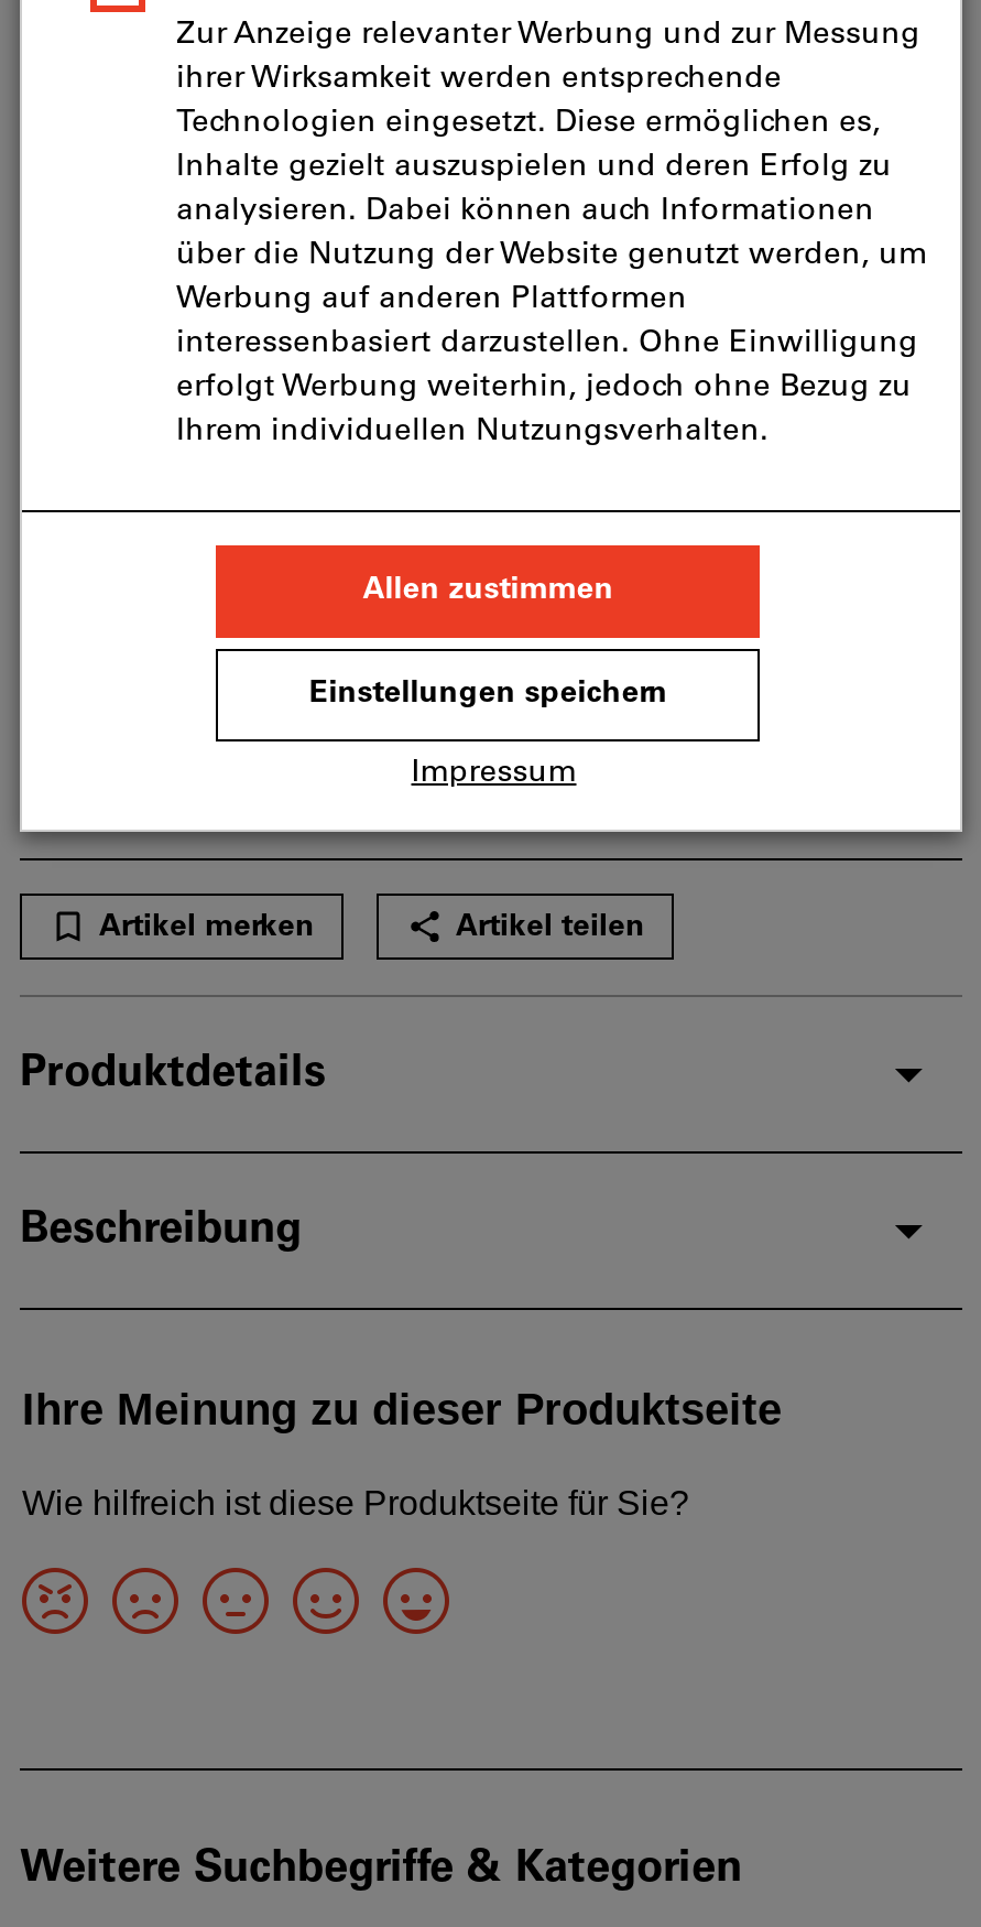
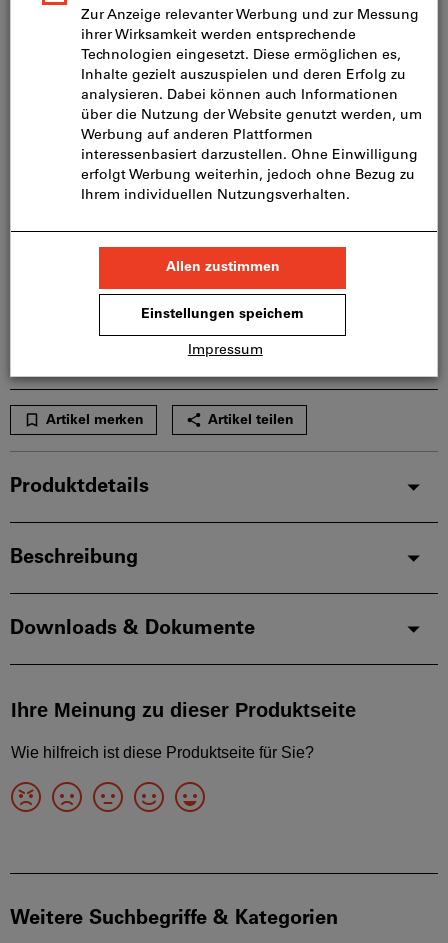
none -> [10,619,255,639] Downloads & Dokumente

